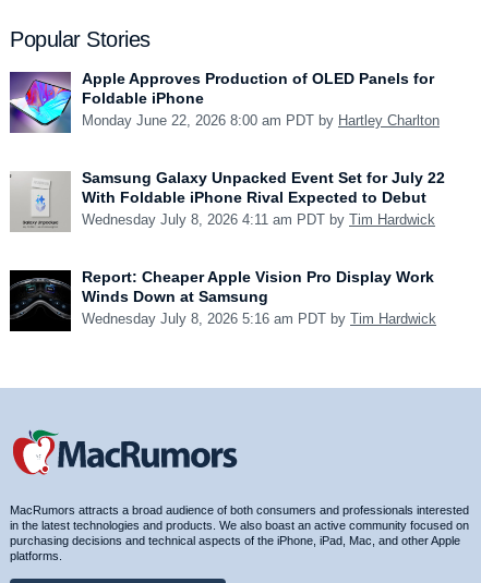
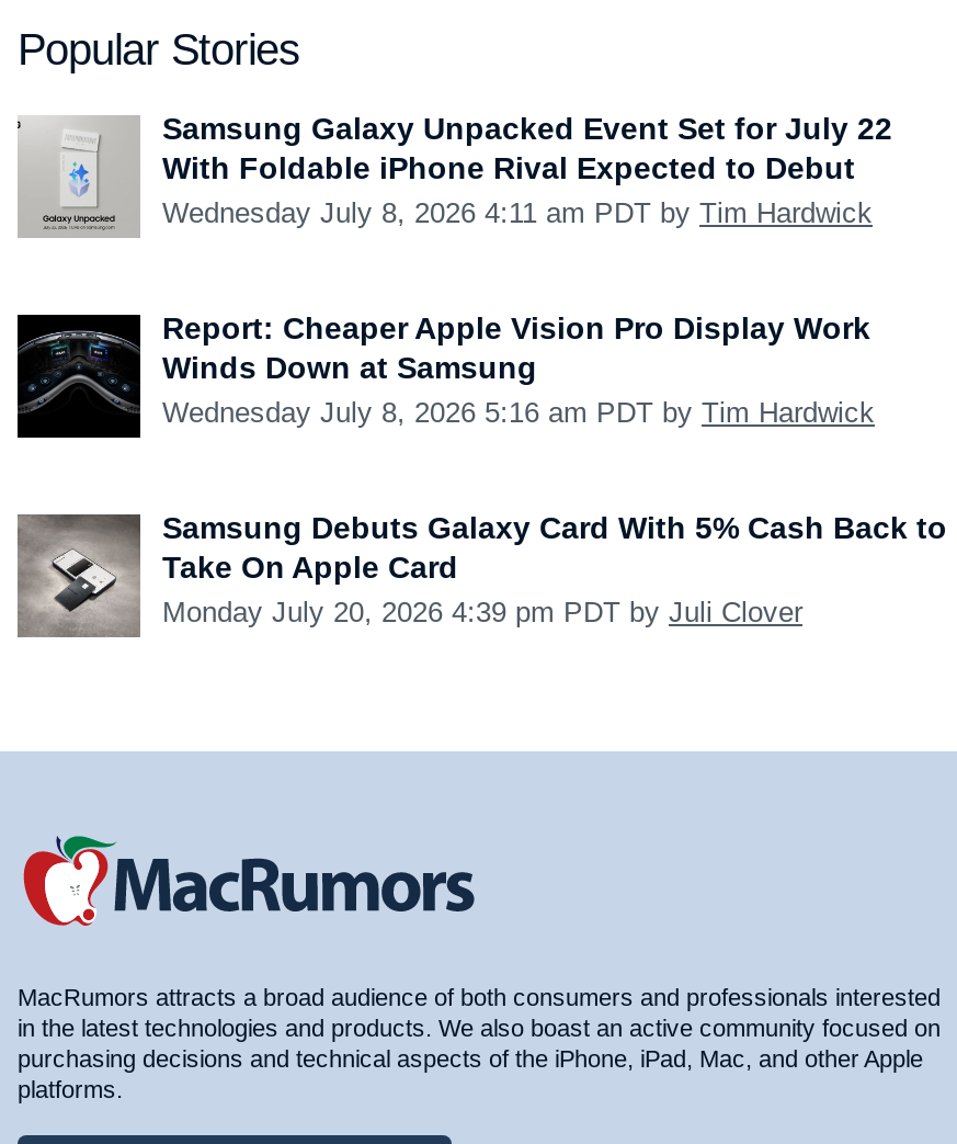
[10,70,440,133] [image] | Apple Approves Production of OLED Panels for | Foldable iPhone | Monday June 22, 2026 8:00 am PDT by Hartley Charlton -> none
moved [13,169,445,327] -> [24,111,892,429]: [image] | Samsung Galaxy Unpacked Event Set for July 22 | With Foldable iPhone Rival Expected to Debut | Wednesday July 8, 2026 4:11 am PDT by Tim Hardwick | Report: Cheaper Apple Vision Pro Display Work | Winds Down at Samsung | Wednesday July 8, 2026 5:16 am PDT by Tim Hardwick
none -> [20,510,947,635] [image] | Samsung Debuts Galaxy Card With 5% Cash Back to | Take On Apple Card | Monday July 20, 2026 4:39 pm PDT by Juli Clover

